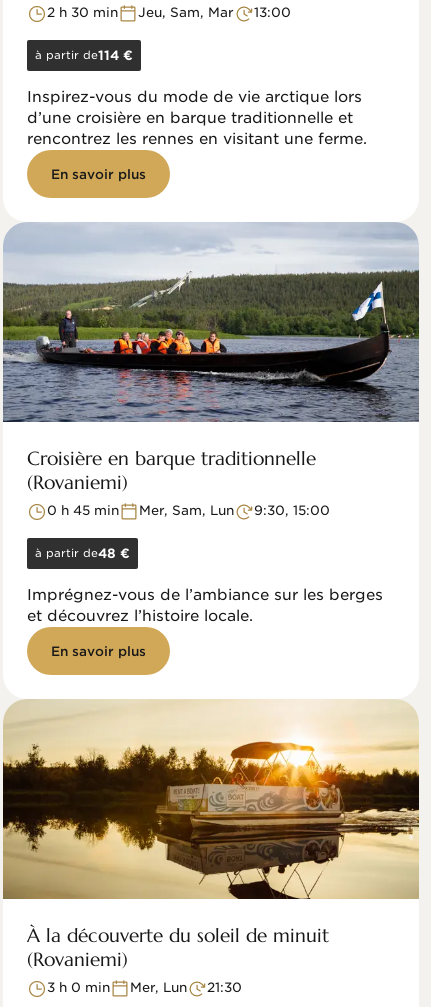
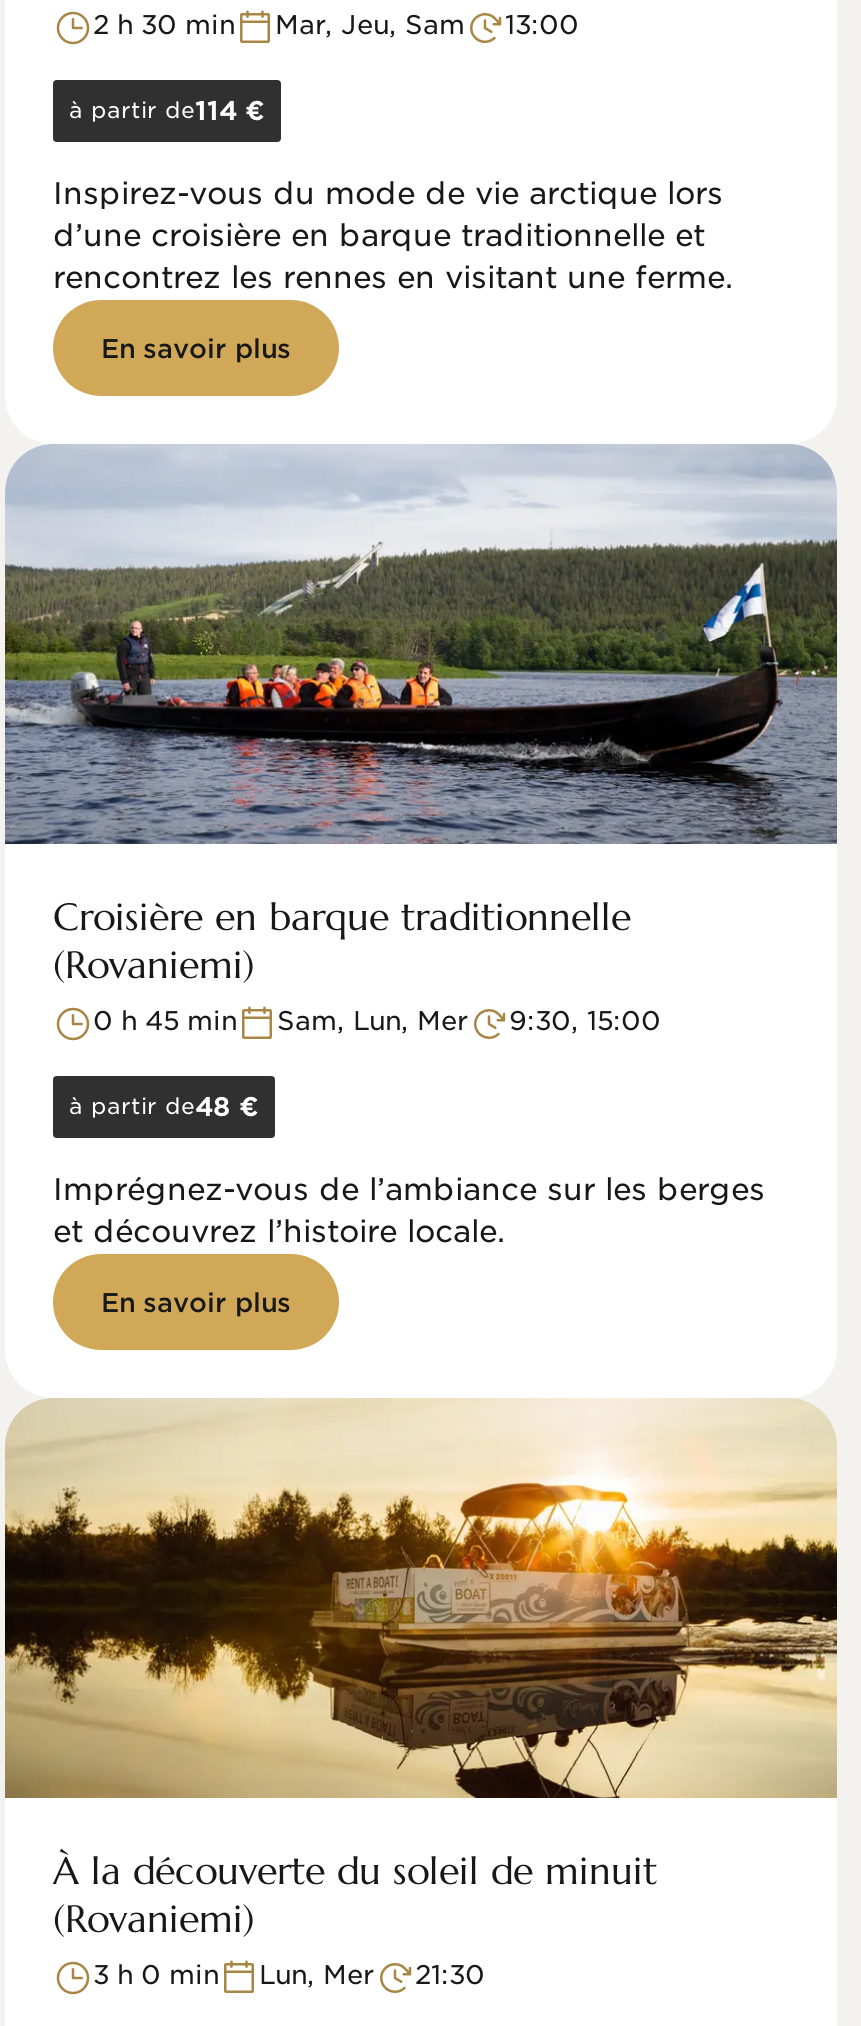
[138,5,234,20] Jeu, Sam, Mar -> [275,10,465,40] Mar, Jeu, Sam
[139,503,234,518] Mer, Sam, Lun -> [277,1006,469,1036] Sam, Lun, Mer
[130,980,187,995] Mer, Lun -> [259,1960,375,1990] Lun, Mer

